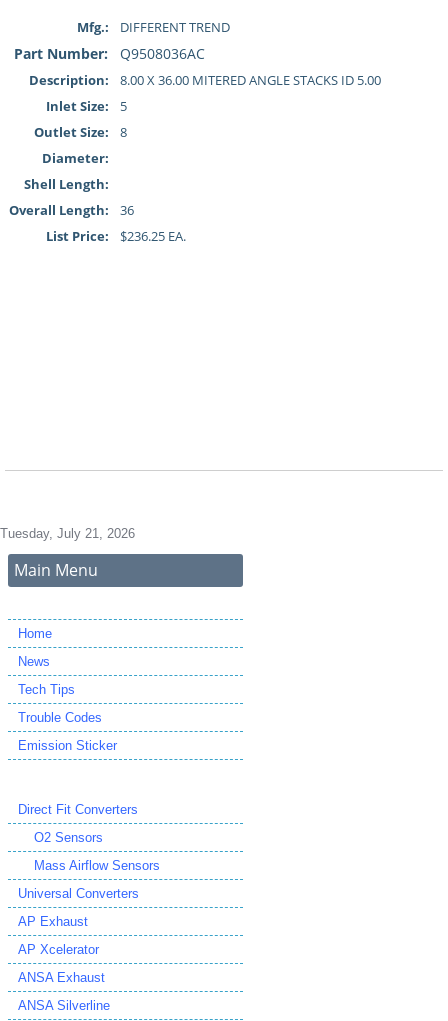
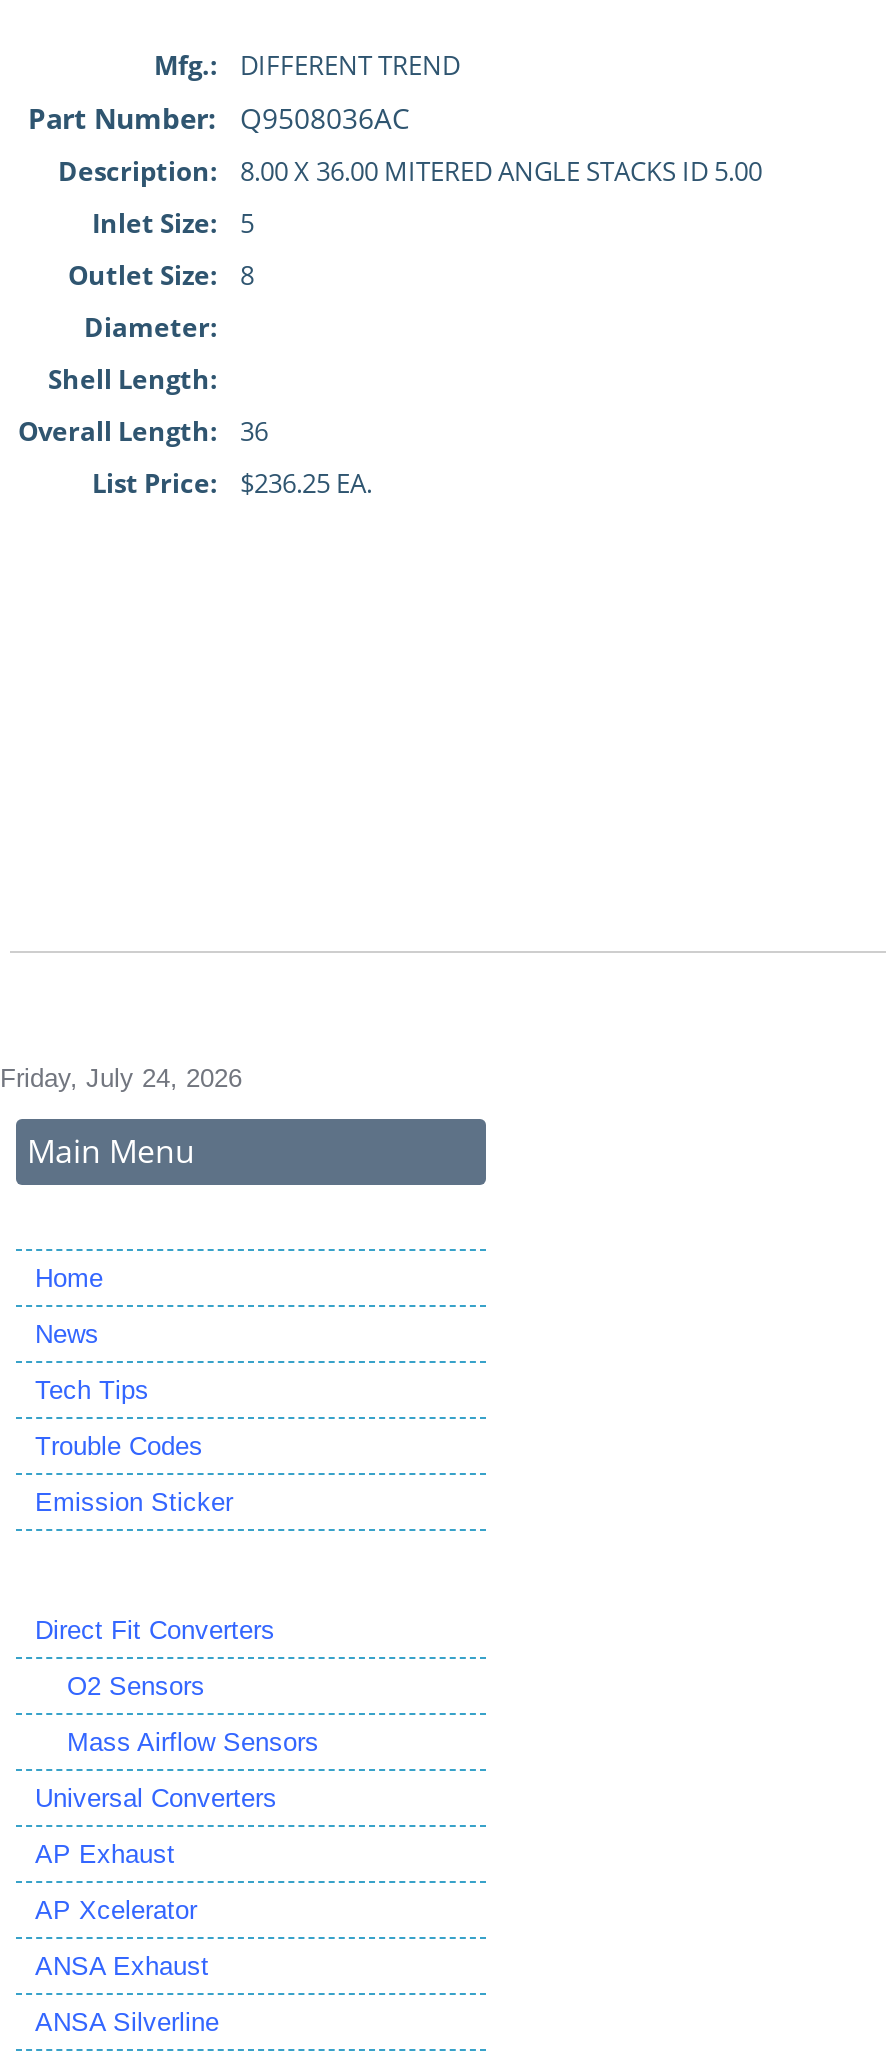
[0,526,135,541] Tuesday, July 21, 2026 -> [0,1064,242,1094] Friday, July 24, 2026

